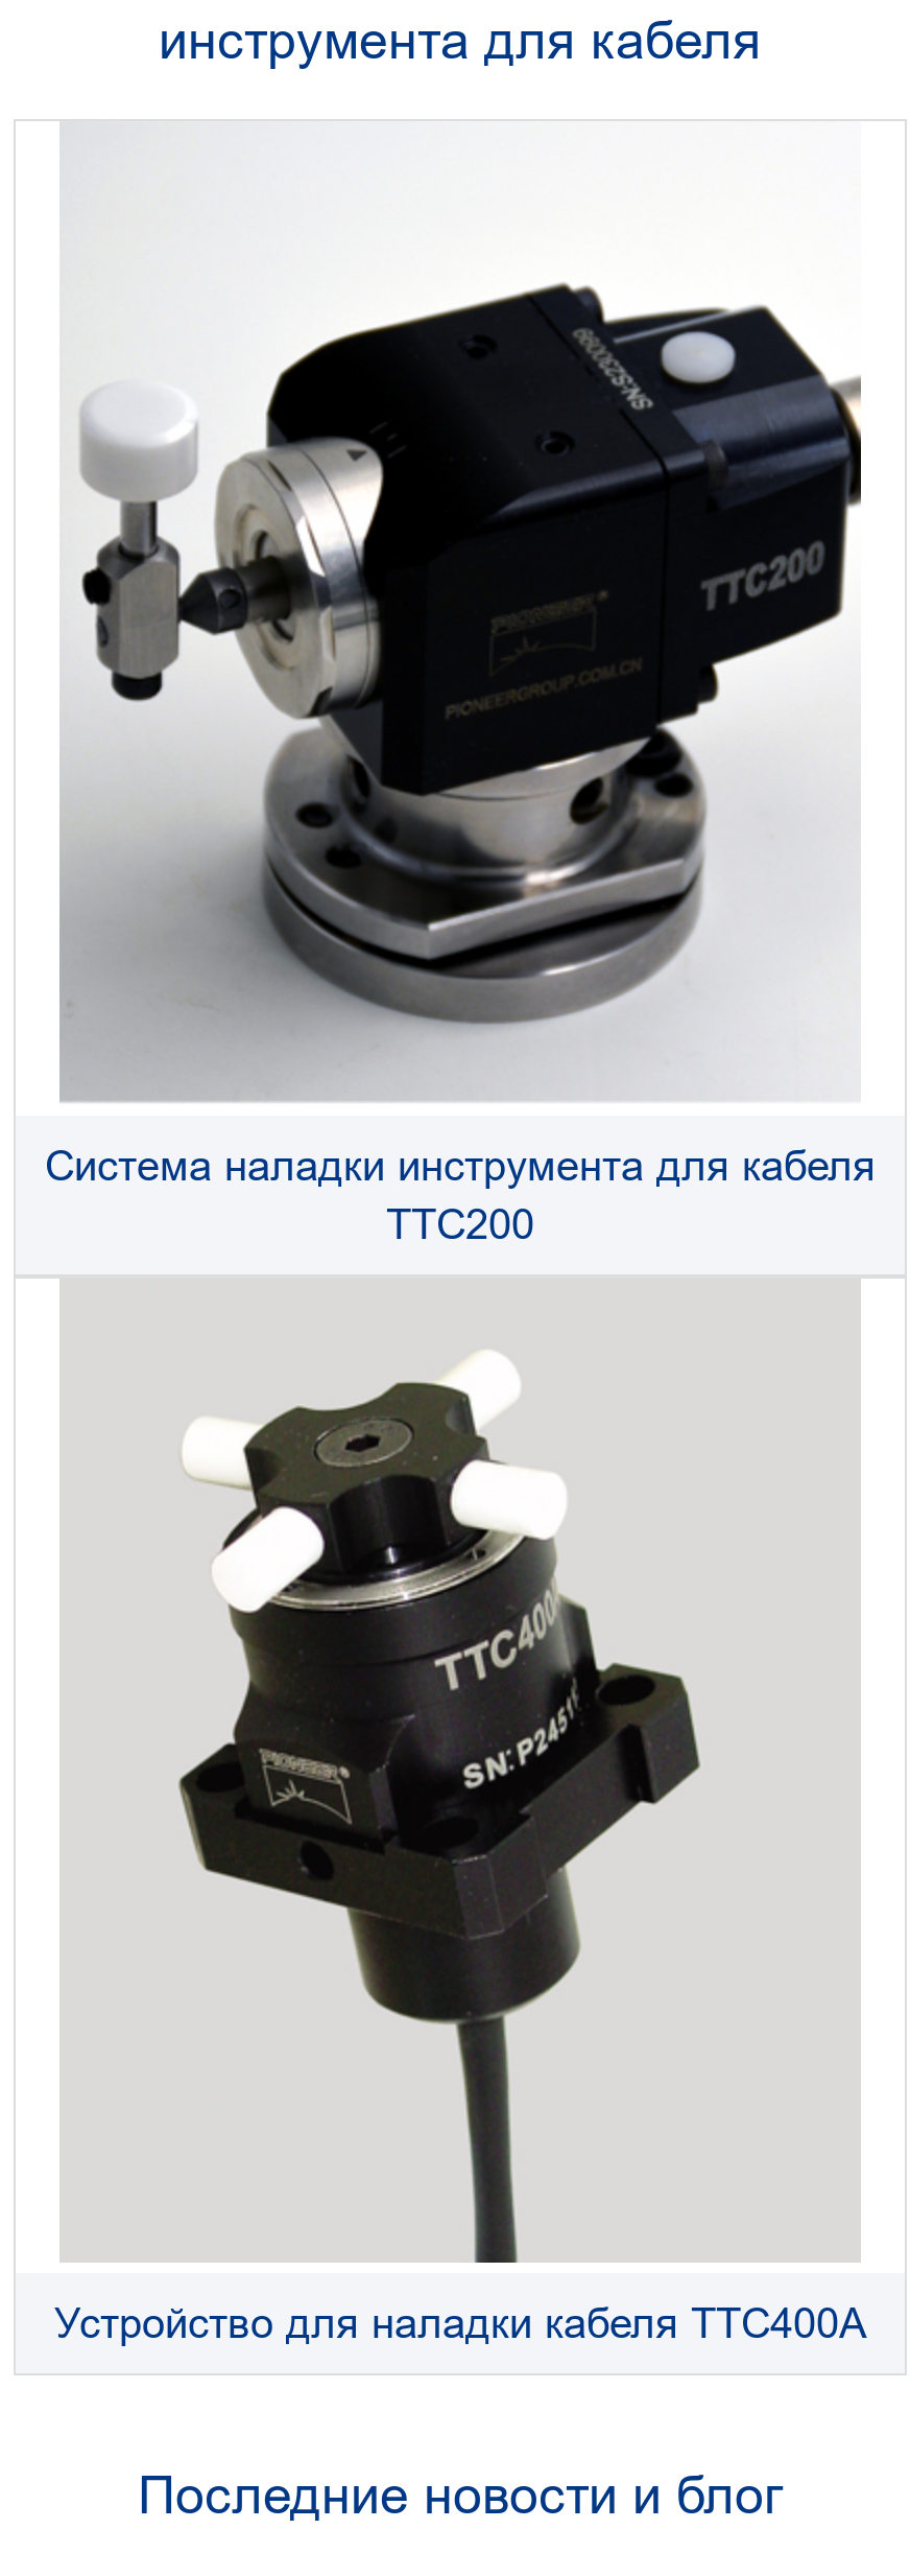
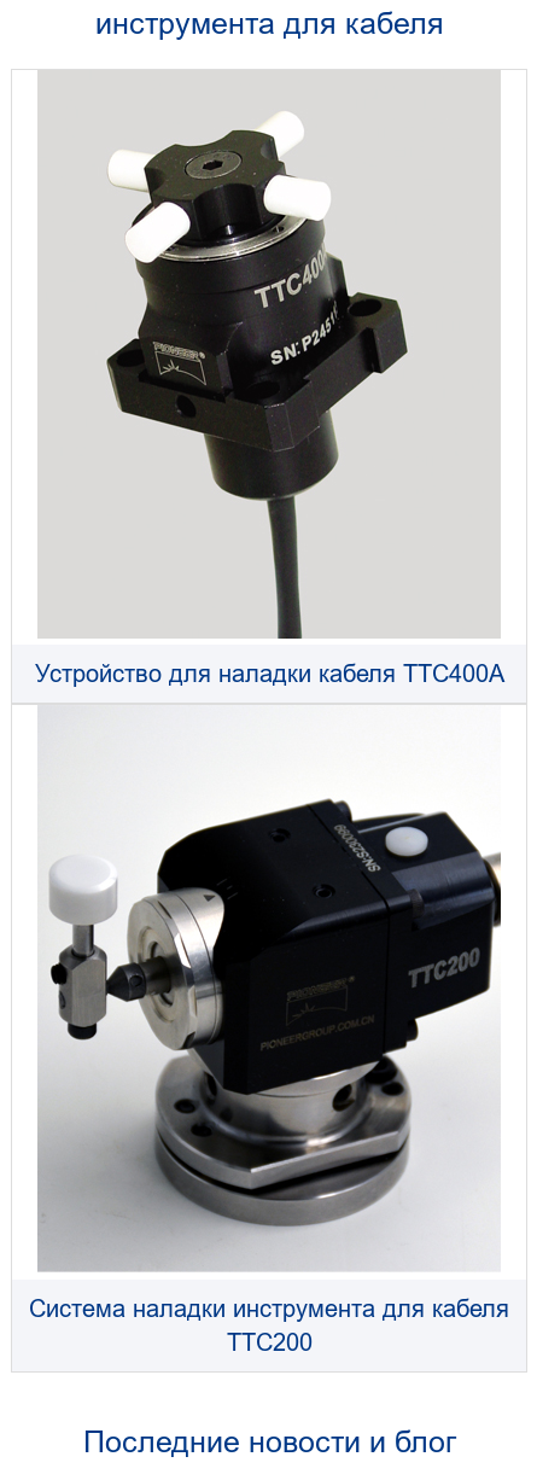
moved [339,276,863,562] -> [199,794,502,960]: [image]
moved [45,364,876,1248] -> [29,845,509,1356]: [image] | Система наладки инструмента для кабеля | TTC200
moved [54,1281,866,2347] -> [34,72,504,687]: [image] | Устройство для наладки кабеля TTC400A

